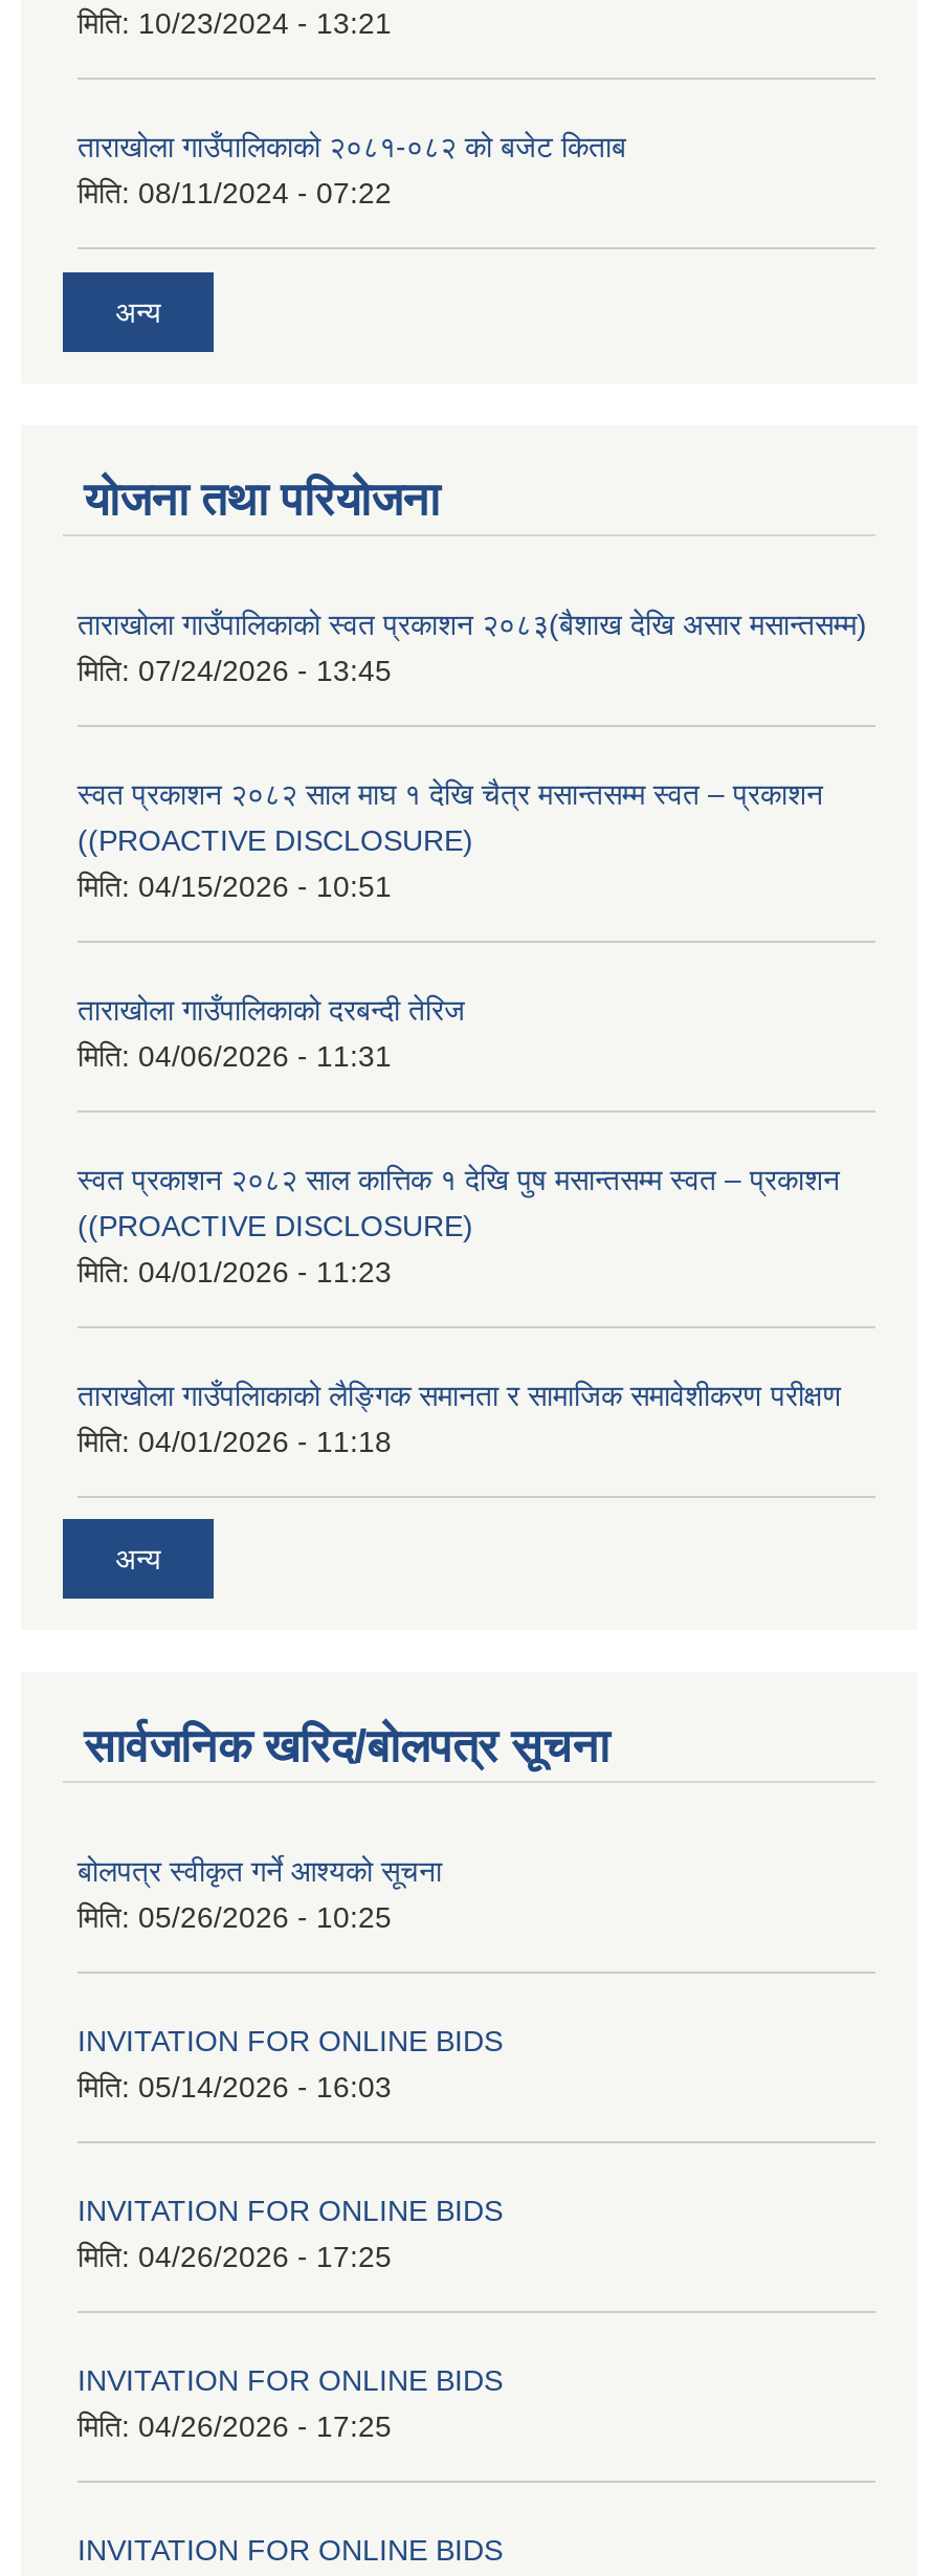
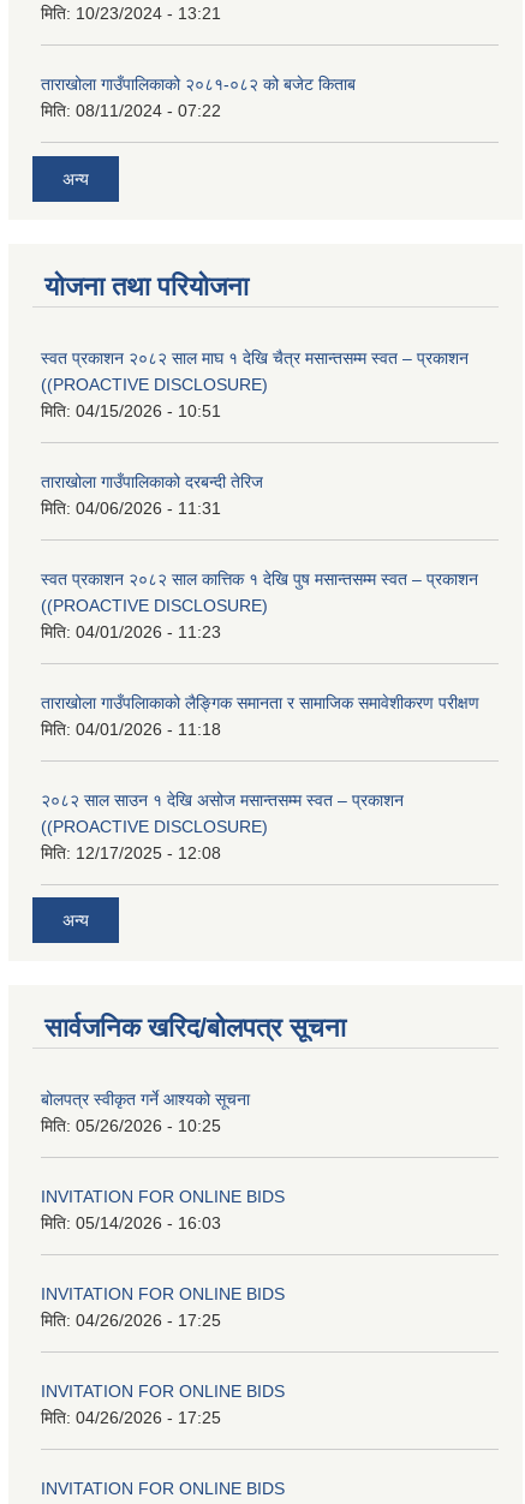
[77,607,867,687] ताराखोला गाउँपालिकाको स्वत प्रकाशन २०८३(बैशाख देखि असार मसान्तसम्म) | मिति: 07/24/2026 - 13:45 -> none
moved [77,777,842,1458] -> [41,348,479,739]: स्वत प्रकाशन २०८२ साल माघ १ देखि चैत्र मसान्तसम्म स्वत – प्रकाशन | ((PROACTIVE DISCLOSURE) | मिति: 04/15/2026 - 10:51 | ... | ताराखोला गाउँपलािकाको लैङ्गिक समानता र सामाजिक समावेशीकरण परीक्षण | मिति: 04/01/2026 - 11:18
none -> [41,790,404,862] २०८२ साल साउन १ देखि असोज मसान्तसम्म स्वत – प्रकाशन | ((PROACTIVE DISCLOSURE) | मिति: 12/17/2025 - 12:08

